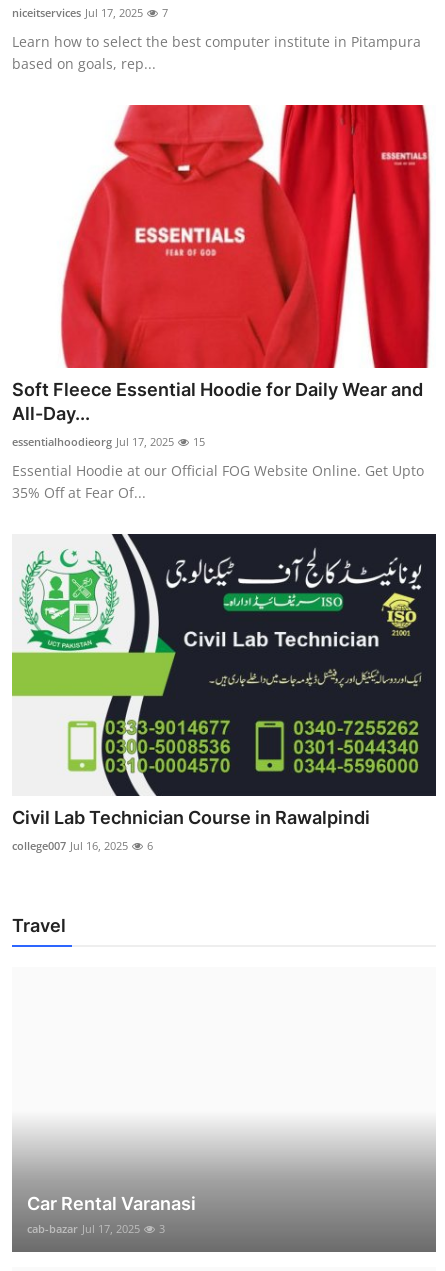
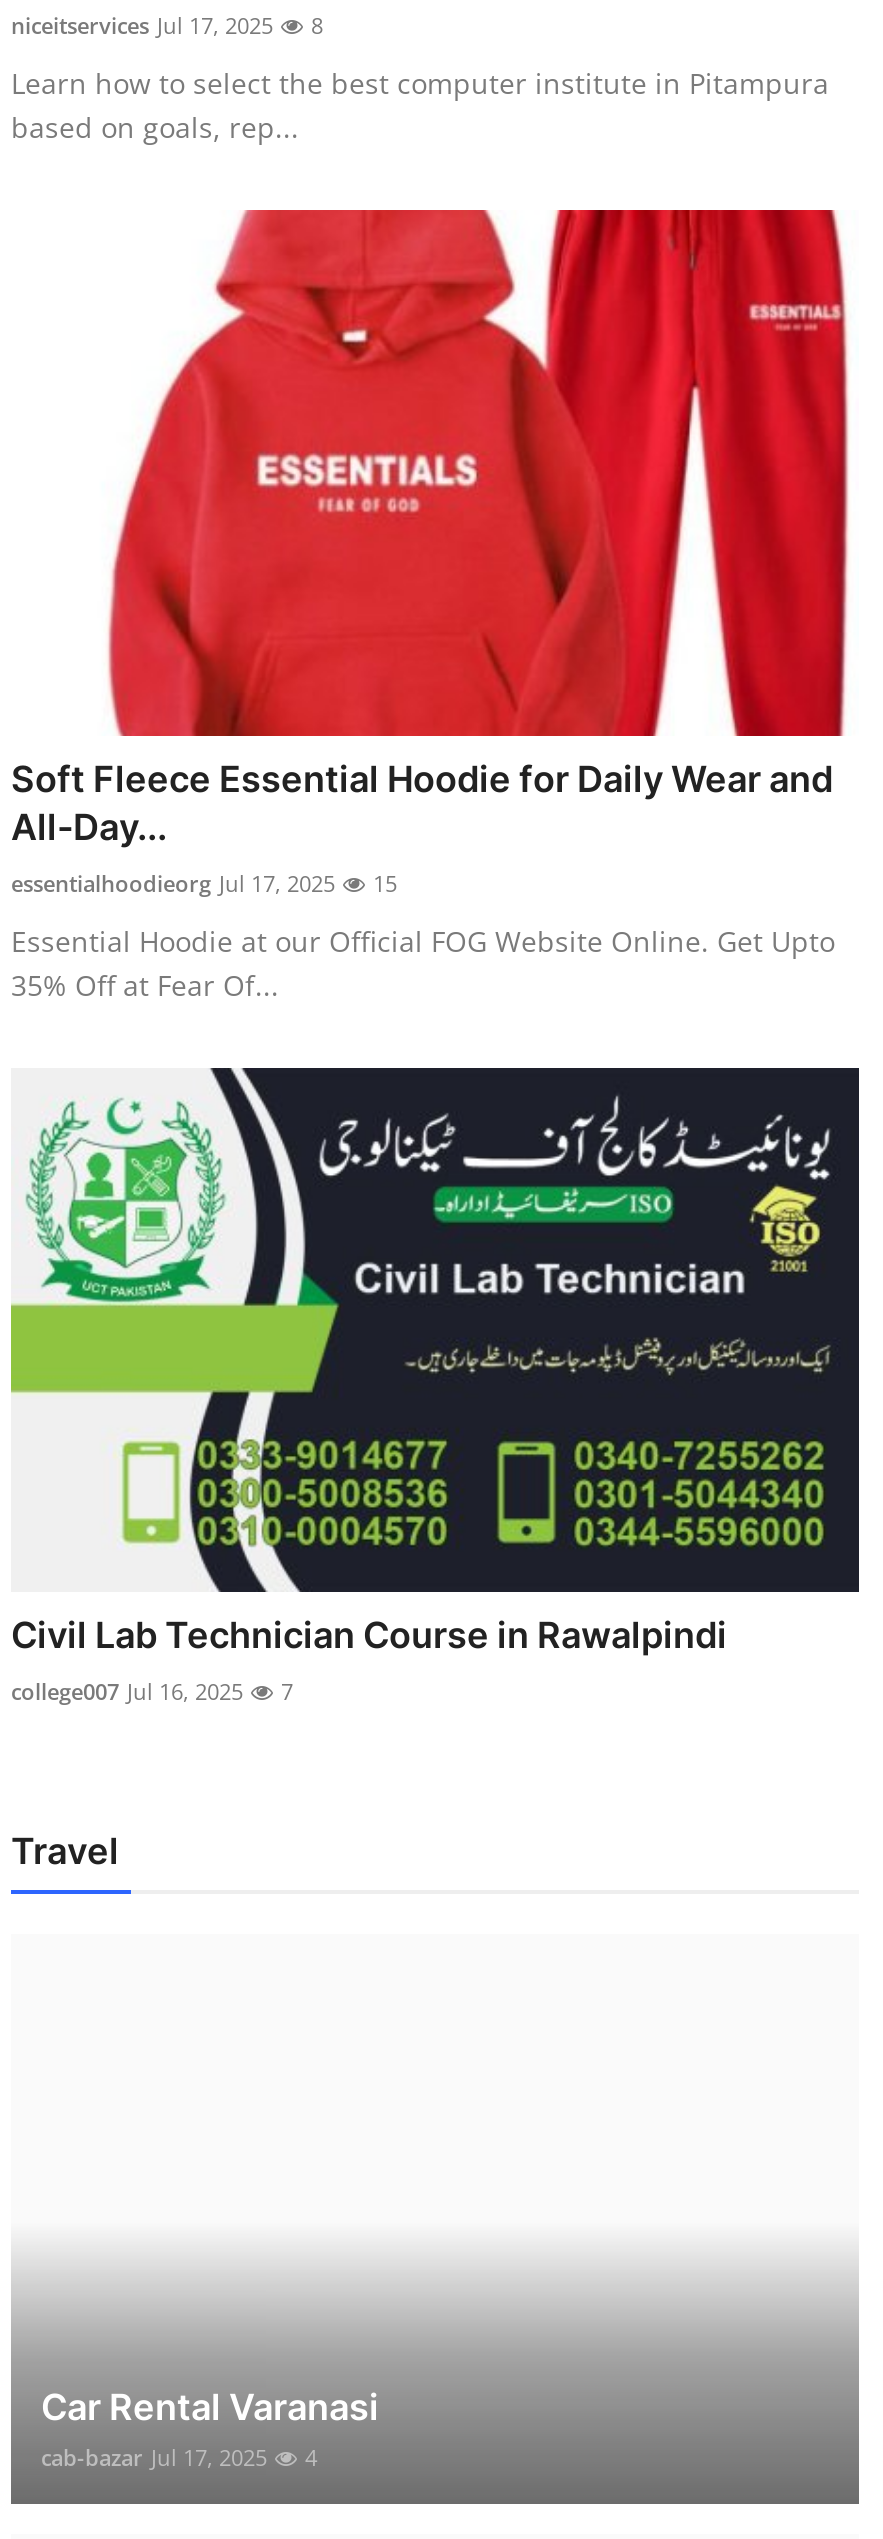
[12,5,168,20] niceitservices Jul 17, 2025 7 -> [11,11,323,41] niceitservices Jul 17, 2025 8
[12,838,153,853] college007 Jul 16, 2025 6 -> [11,1677,293,1707] college007 Jul 16, 2025 7
[27,1221,165,1236] cab-bazar Jul 17, 2025 3 -> [41,2443,317,2473] cab-bazar Jul 17, 2025 4

